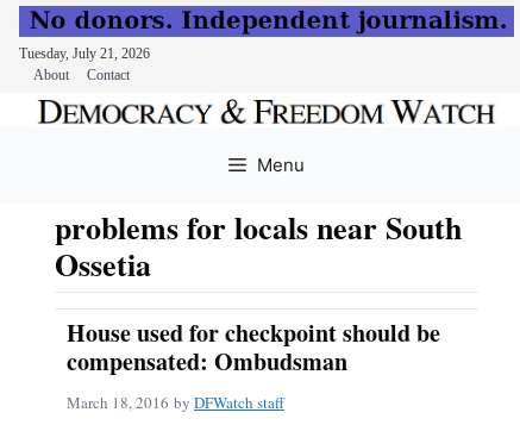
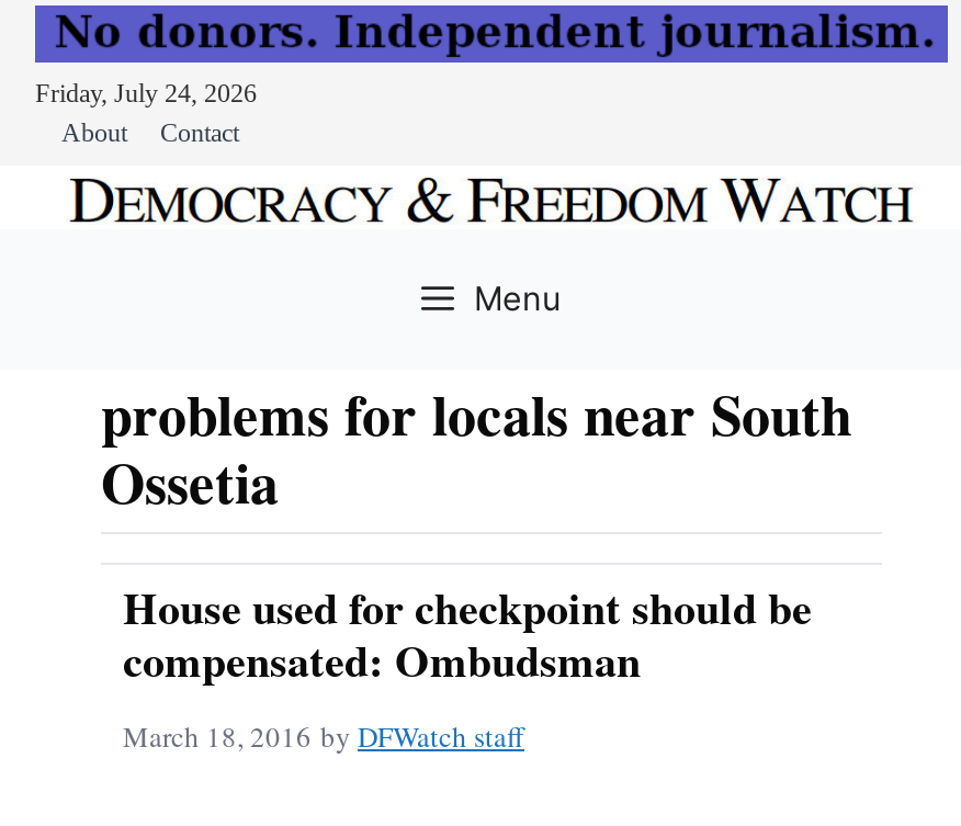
[19,45,150,62] Tuesday, July 21, 2026 -> [35,78,257,108] Friday, July 24, 2026

